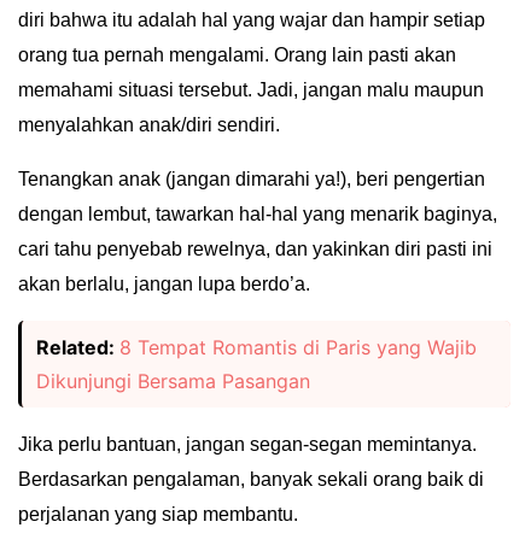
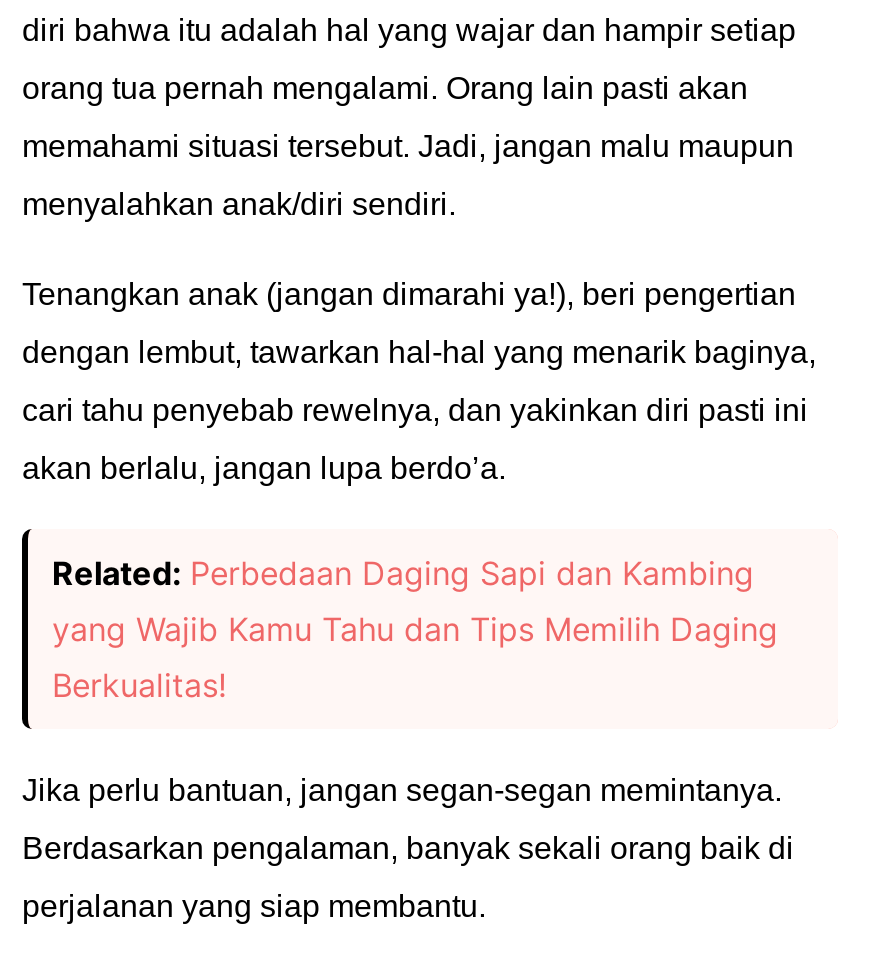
[36,335,477,393] Related: 8 Tempat Romantis di Paris yang Wajib | Dikunjungi Bersama Pasangan -> [52,552,778,704] Related: Perbedaan Daging Sapi dan Kambing | yang Wajib Kamu Tahu dan Tips Memilih Daging | Berkualitas!

